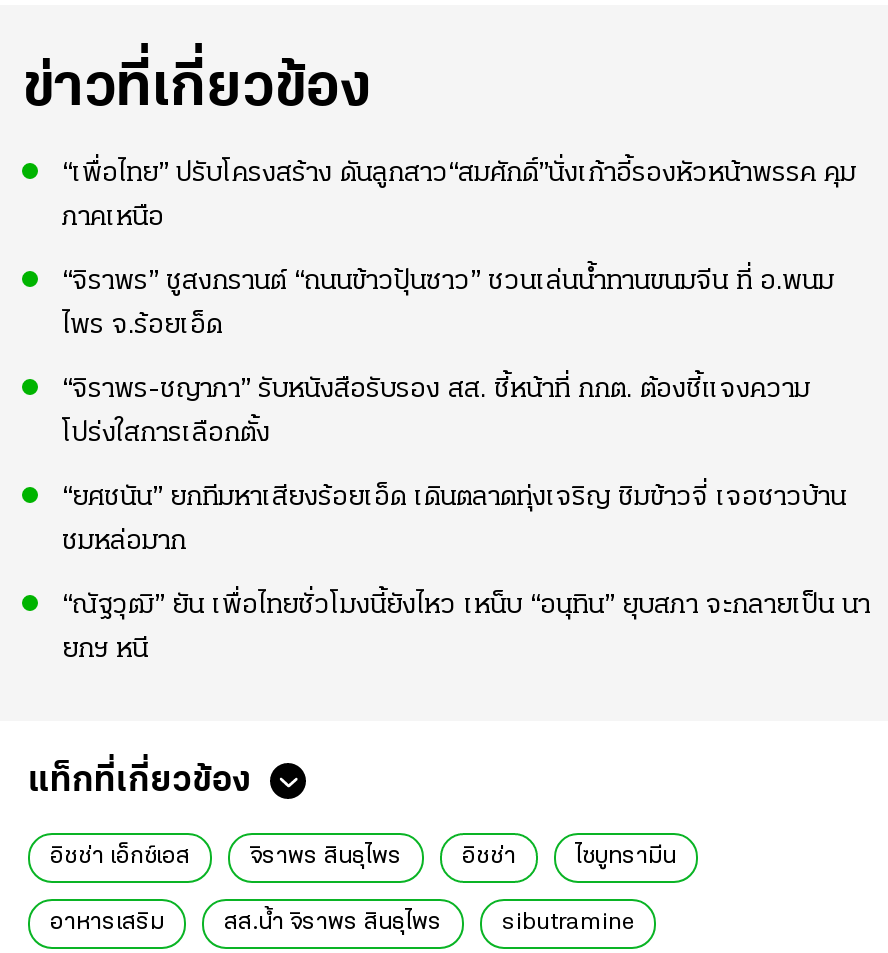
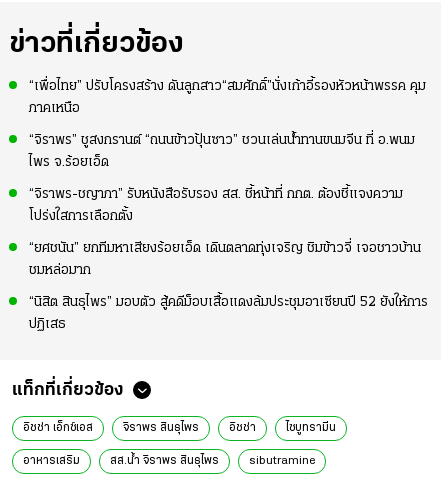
[62,591,870,621] “ณัฐวุฒิ” ยัน เพื่อไทยชั่วโมงนี้ยังไหว เหน็บ “อนุทิน” ยุบสภา จะกลายเป็น นา -> [29,295,428,310] “นิสิต สินธุไพร” มอบตัว สู้คดีม็อบเสื้อแดงล้มประชุมอาเซียนปี 52 ยังให้การ
[62,635,148,665] ยกฯ หนี -> [29,317,66,332] ปฏิเสธ

